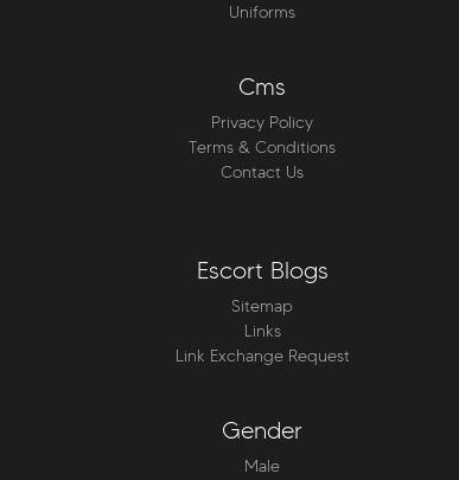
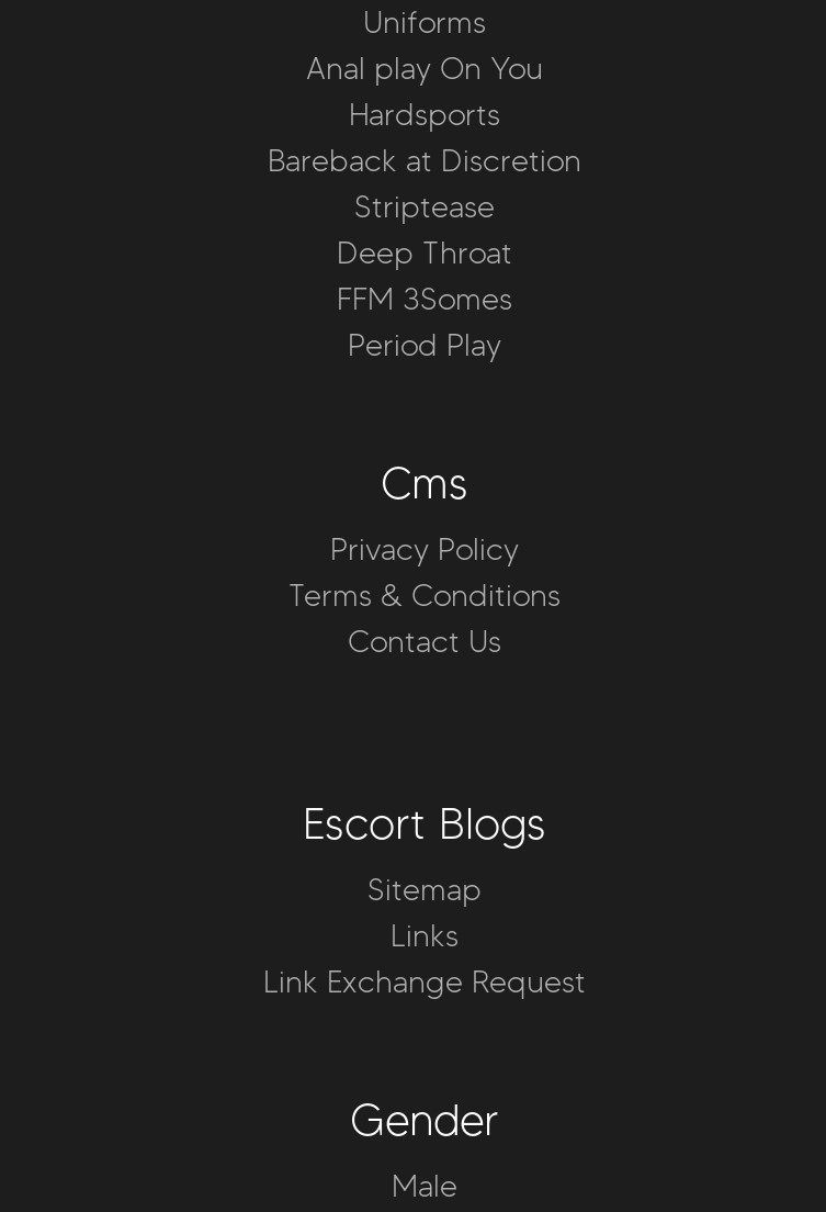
none -> [268,50,581,364] Anal play On You | Hardsports | Bareback at Discretion | Striptease | Deep Throat | FFM 3Somes | Period Play

